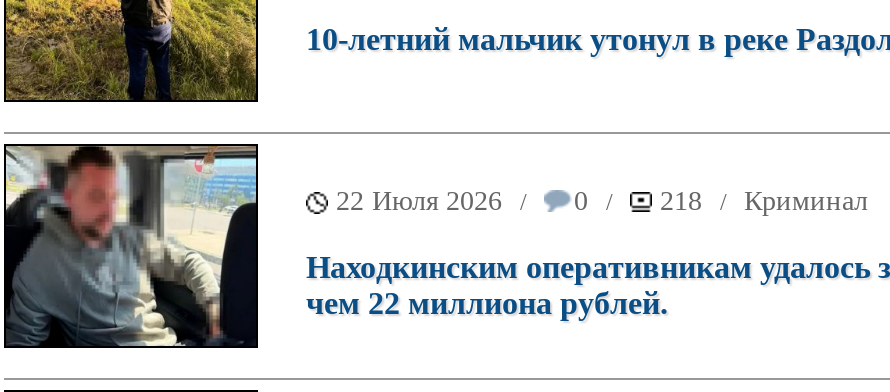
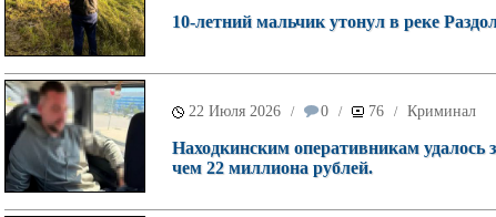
[336,186,868,216] 22 Июля 2026 / 0 / 218 / Криминал -> [189,103,476,120] 22 Июля 2026 / 0 / 76 / Криминал

